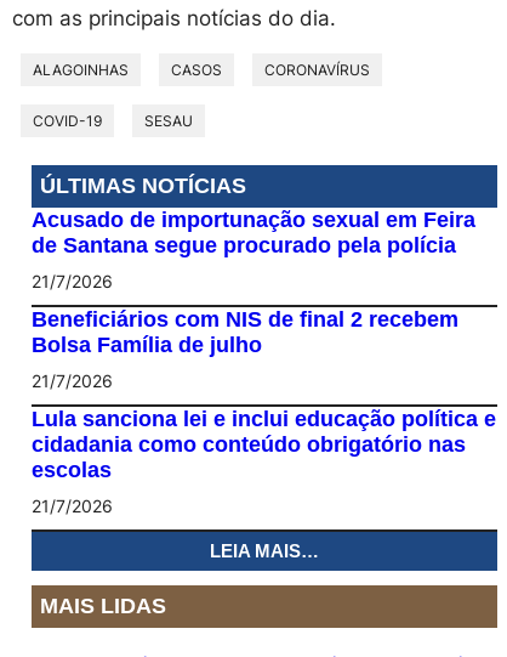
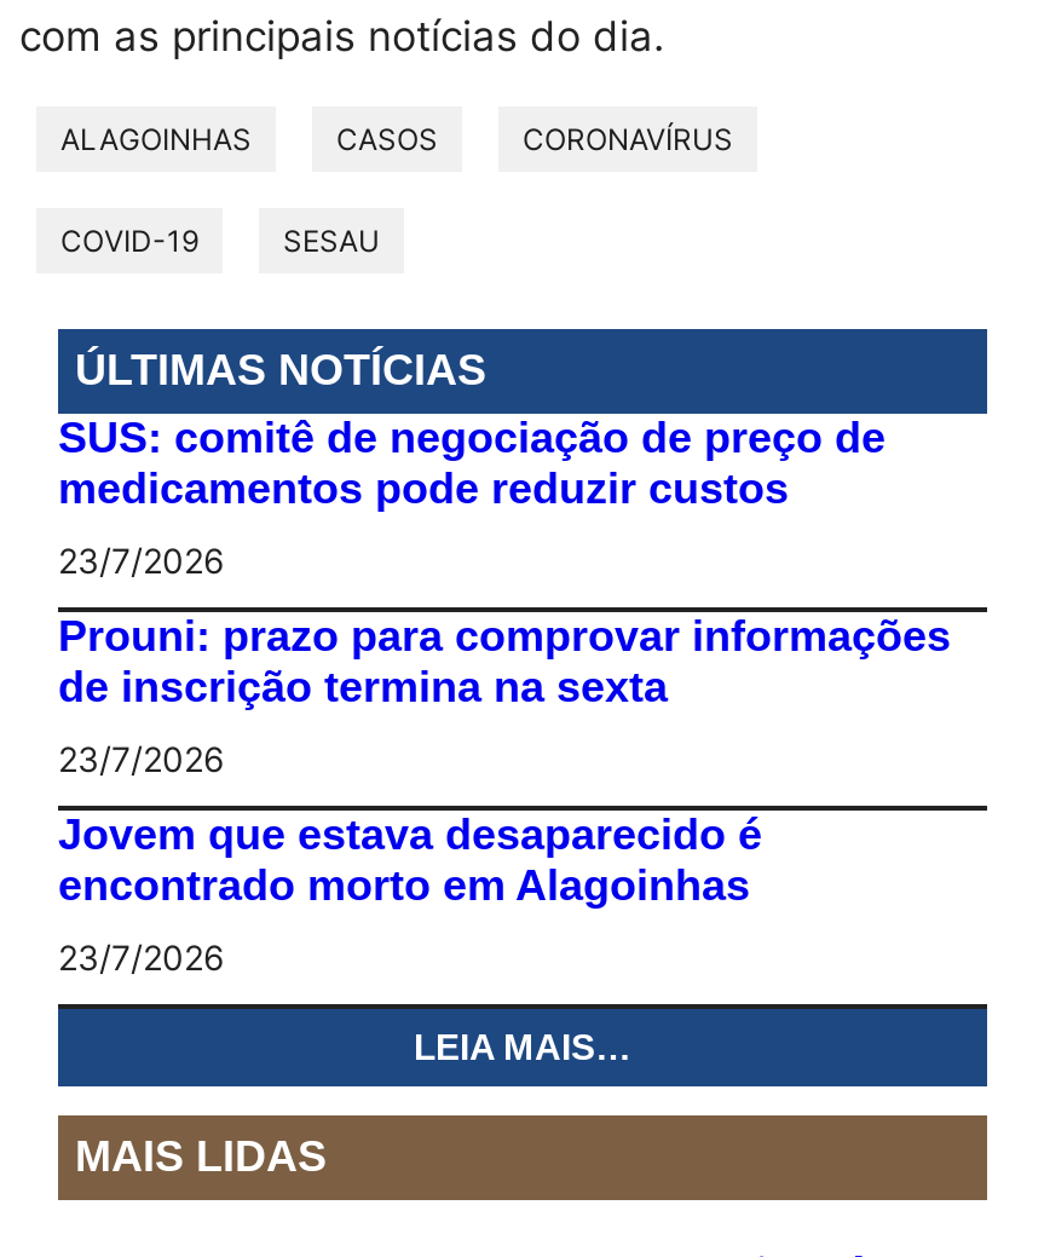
[32,207,475,257] Acusado de importunação sexual em Feira | de Santana segue procurado pela polícia -> [58,412,886,511] SUS: comitê de negociação de preço de | medicamentos pode reduzir custos
[32,271,113,291] 21/7/2026 -> [58,538,225,579] 23/7/2026
[32,307,458,357] Beneficiários com NIS de final 2 recebem | Bolsa Família de julho -> [58,611,951,710] Prouni: prazo para comprovar informações | de inscrição termina na sexta
[32,370,113,391] 21/7/2026 -> [58,737,225,778] 23/7/2026
[32,407,496,482] Lula sanciona lei e inclui educação política e | cidadania como conteúdo obrigatório nas | escolas -> [58,809,762,909] Jovem que estava desaparecido é | encontrado morto em Alagoinhas
[32,495,113,516] 21/7/2026 -> [58,935,225,976] 23/7/2026

